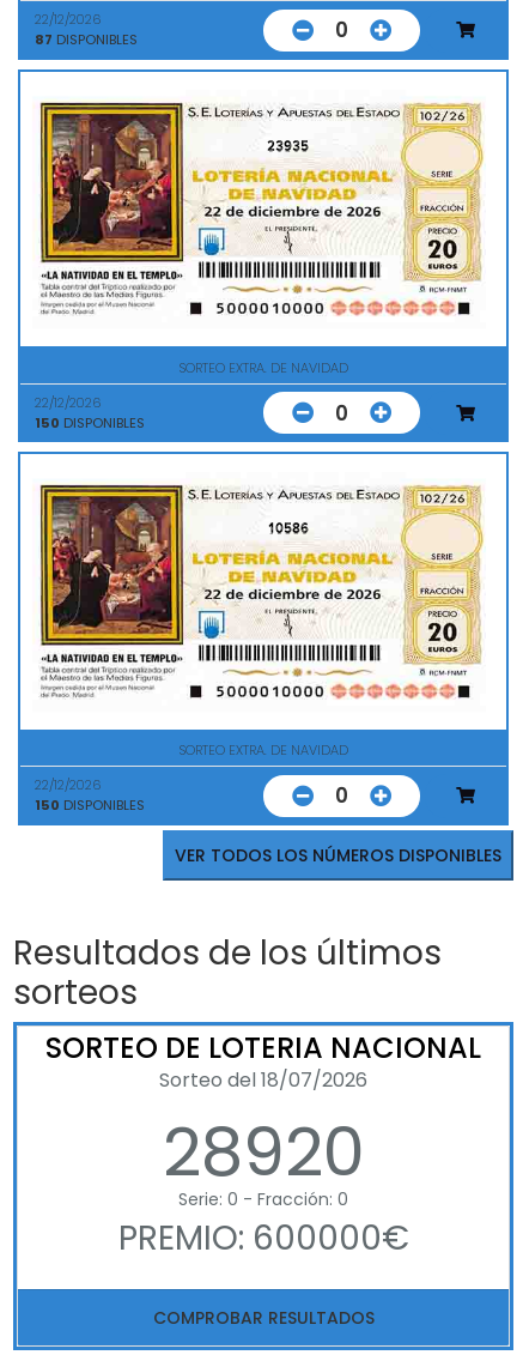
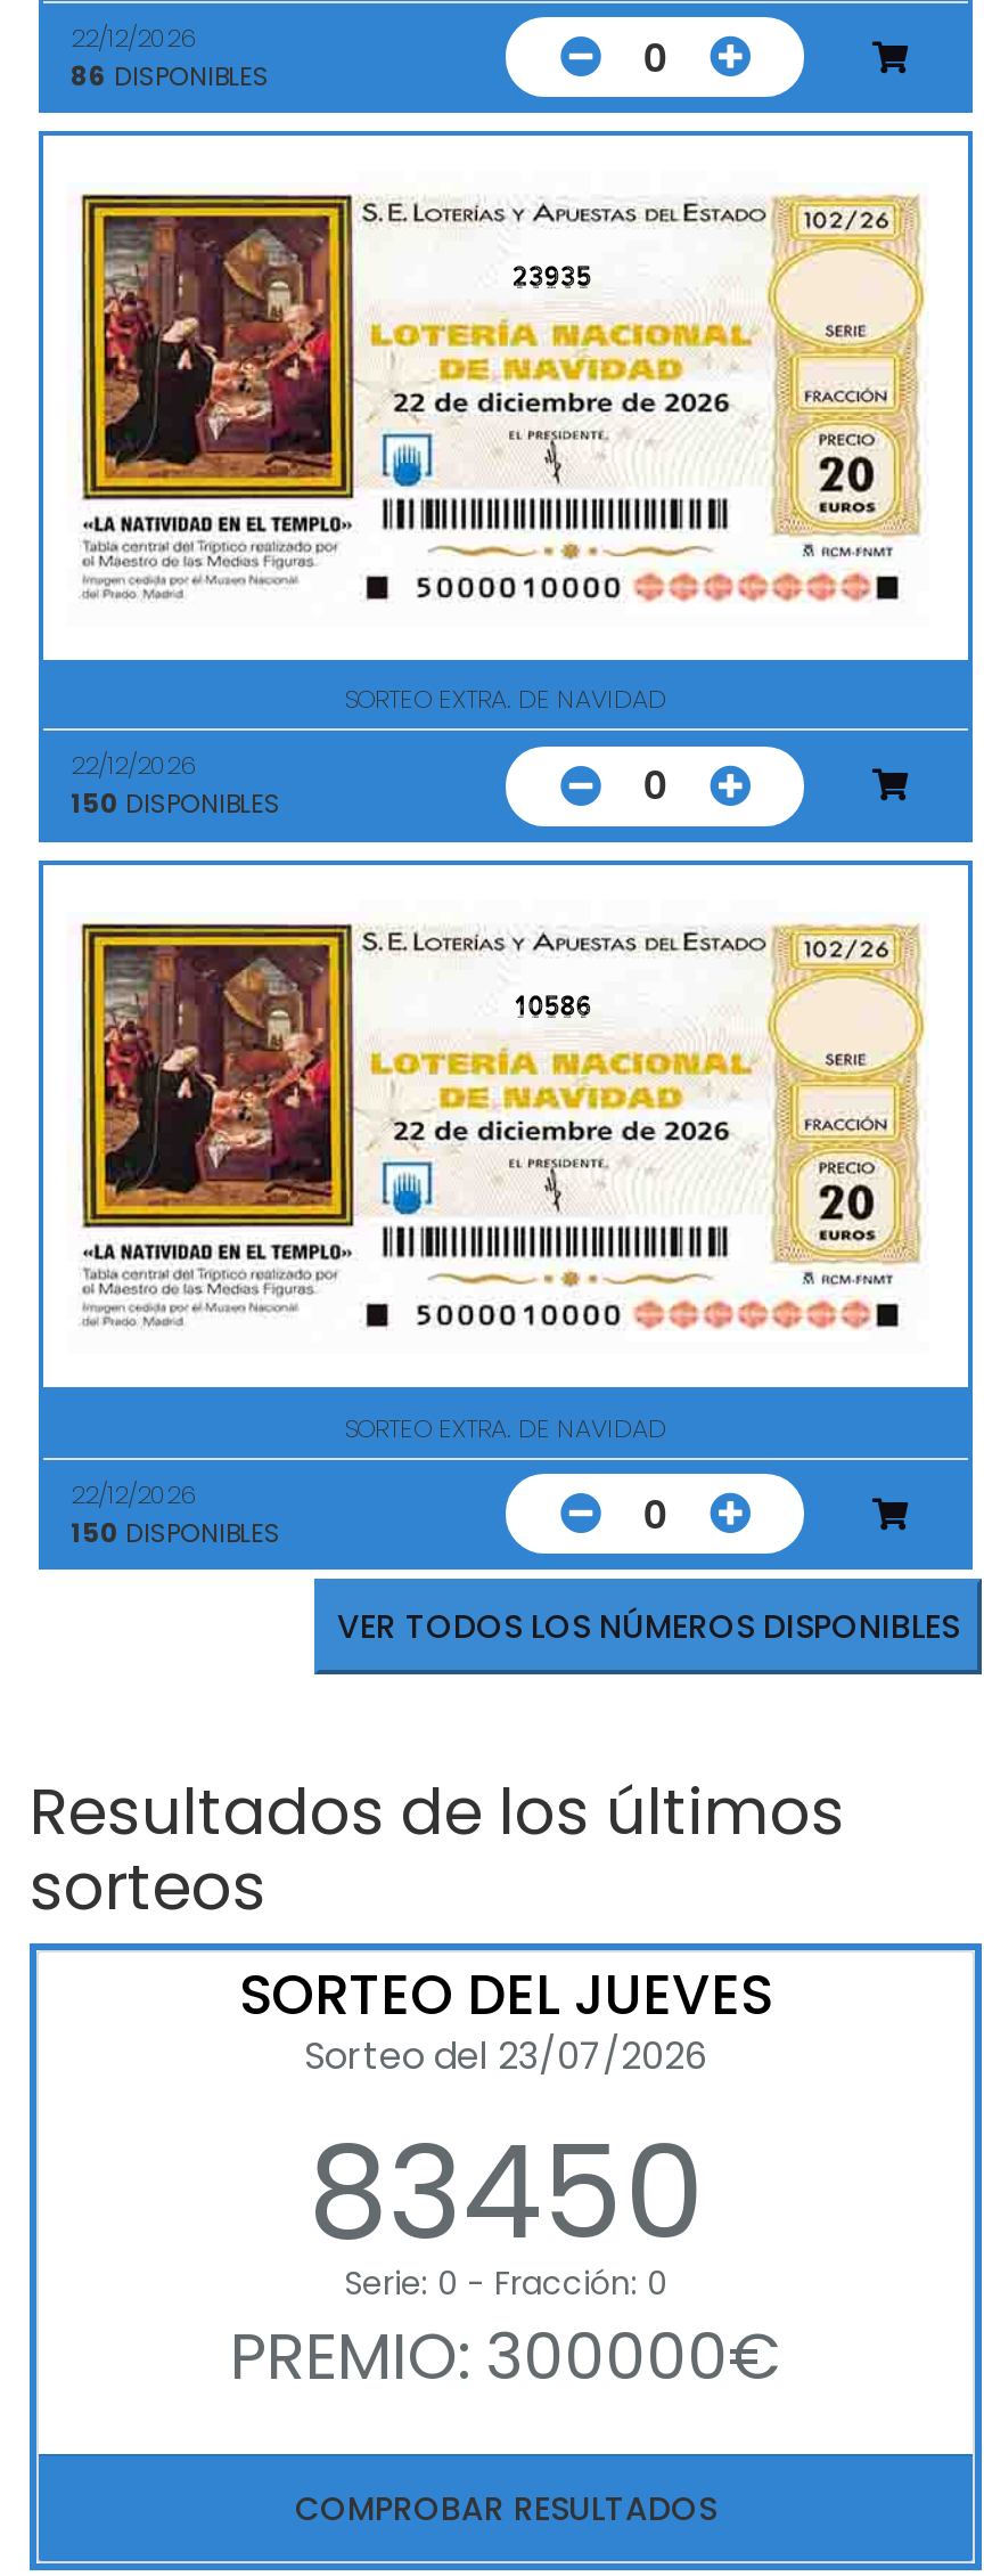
[35,30,138,50] 87 DISPONIBLES -> [71,58,269,94] 86 DISPONIBLES
[45,1028,481,1199] SORTEO DE LOTERIA NACIONAL | Sorteo del 18/07/2026 | 28920 -> [239,1956,772,2282] SORTEO DEL JUEVES | Sorteo del 23/07/2026 | 83450
[118,1215,409,1262] PREMIO: 600000€ -> [230,2312,781,2400] PREMIO: 300000€

